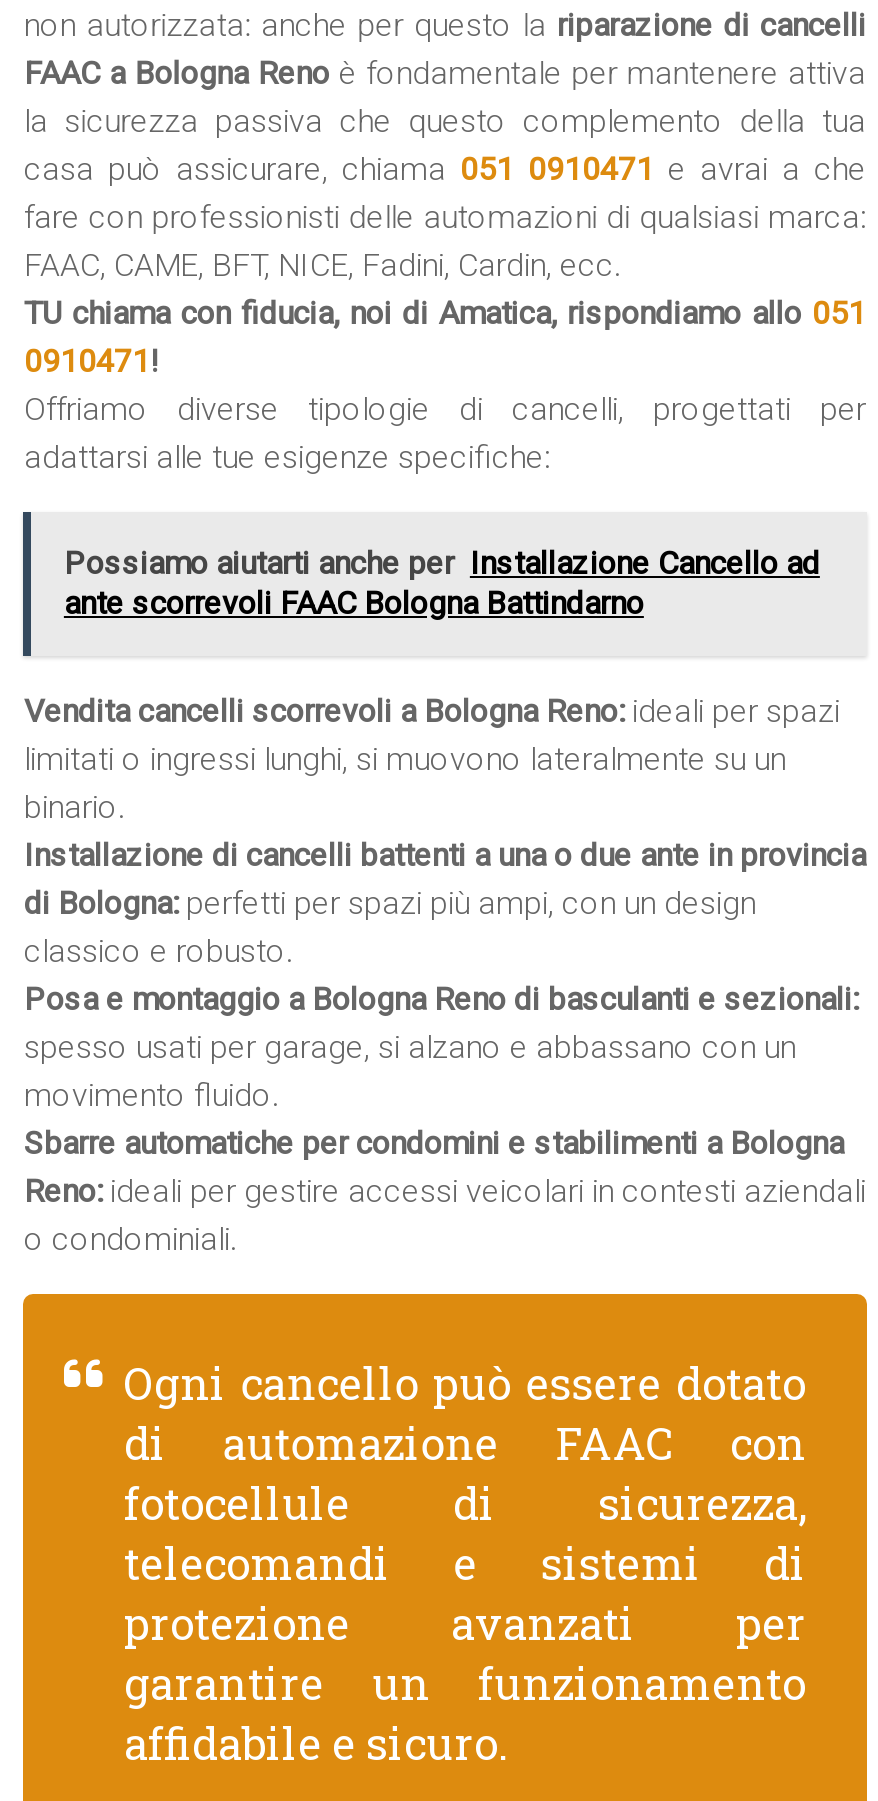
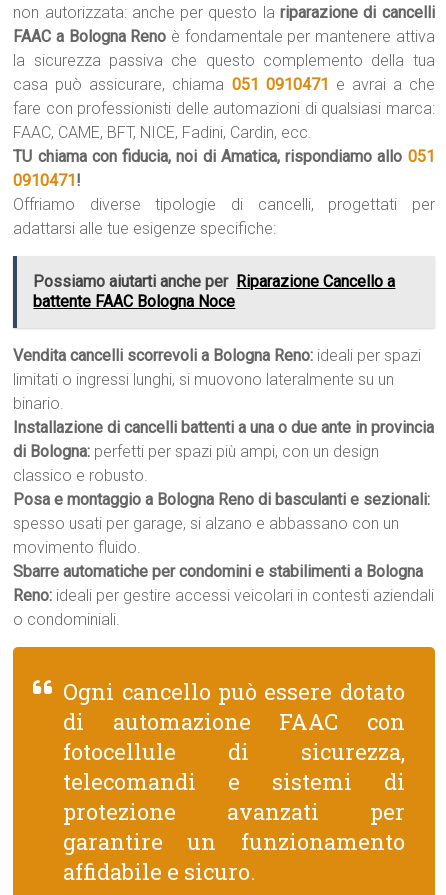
[64,544,820,622] Possiamo aiutarti anche per Installazione Cancello ad | ante scorrevoli FAAC Bologna Battindarno -> [33,272,395,311] Possiamo aiutarti anche per Riparazione Cancello a | battente FAAC Bologna Noce

